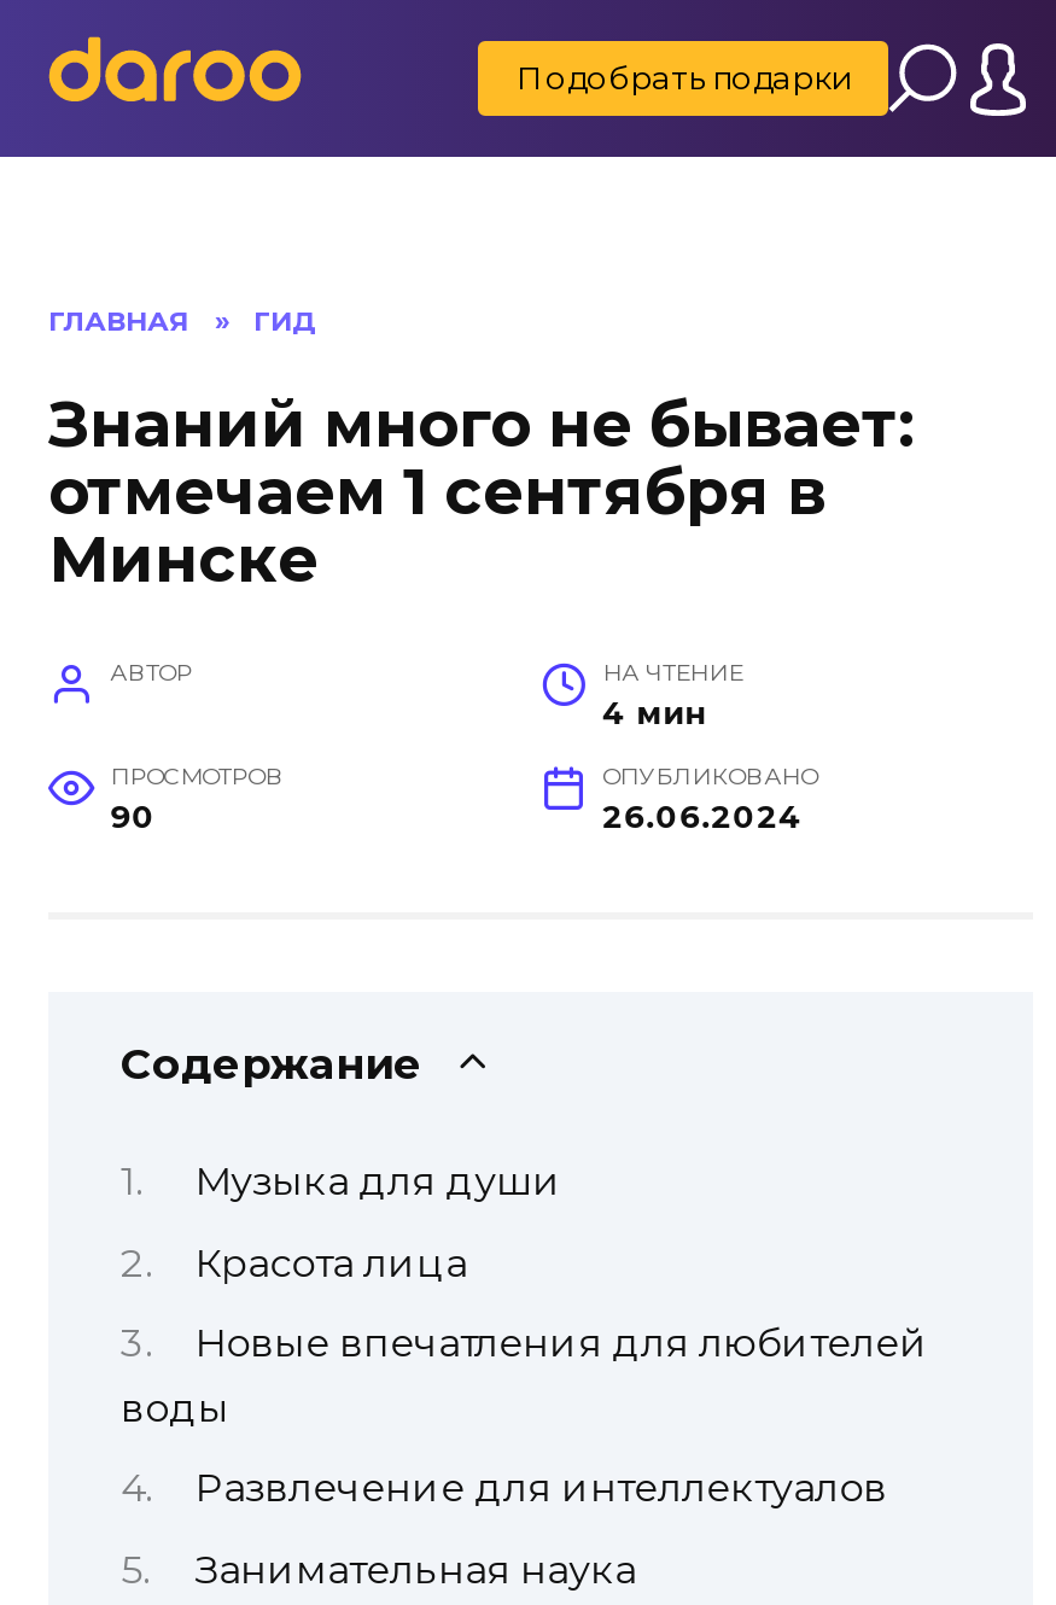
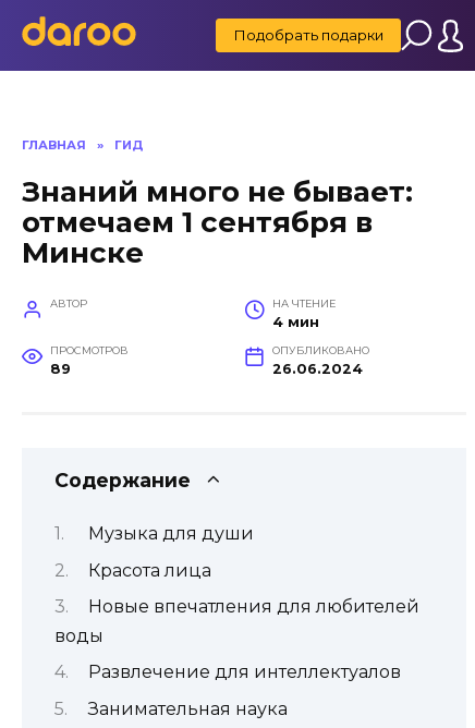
[110,798,156,835] 90 -> [50,361,70,377] 89

